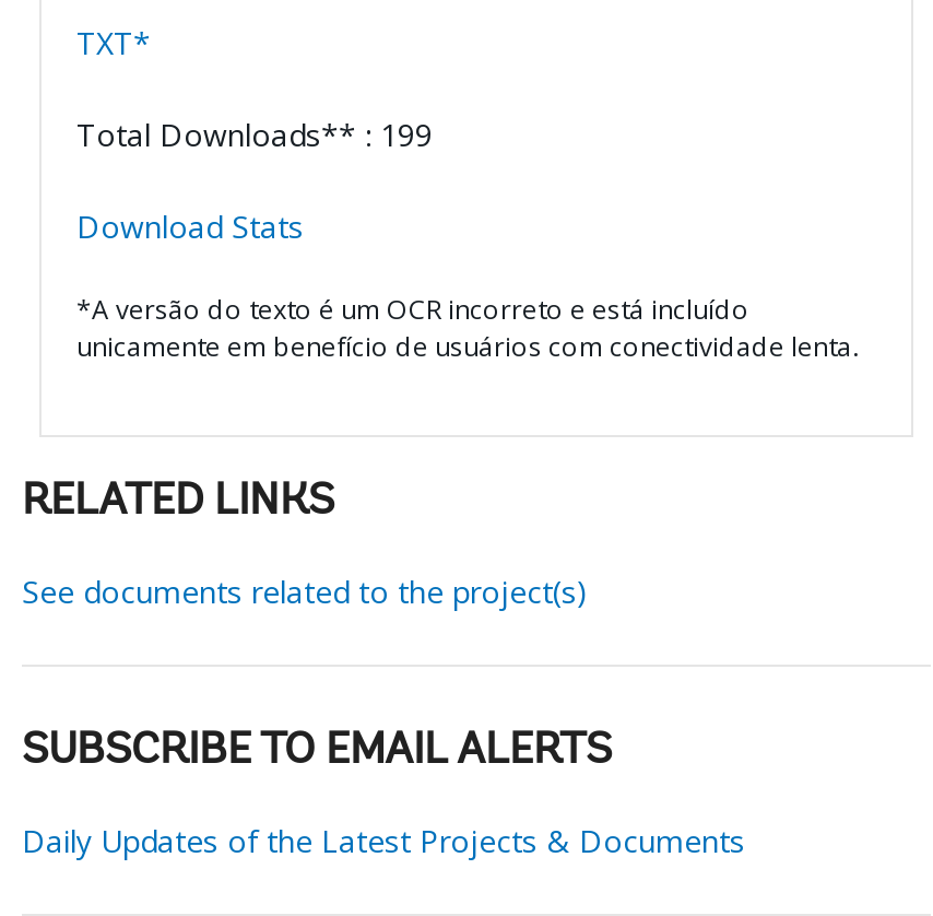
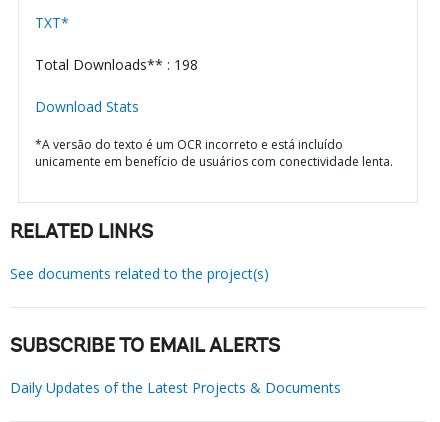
[76,114,433,155] Total Downloads** : 199 -> [35,55,198,74] Total Downloads** : 198

